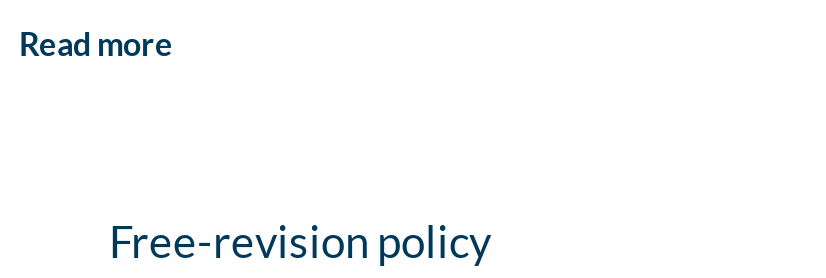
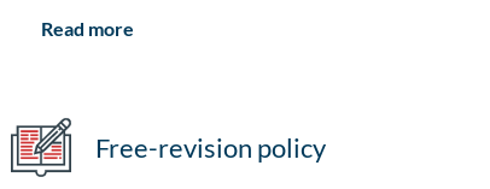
none -> [10,117,72,178] [image]

